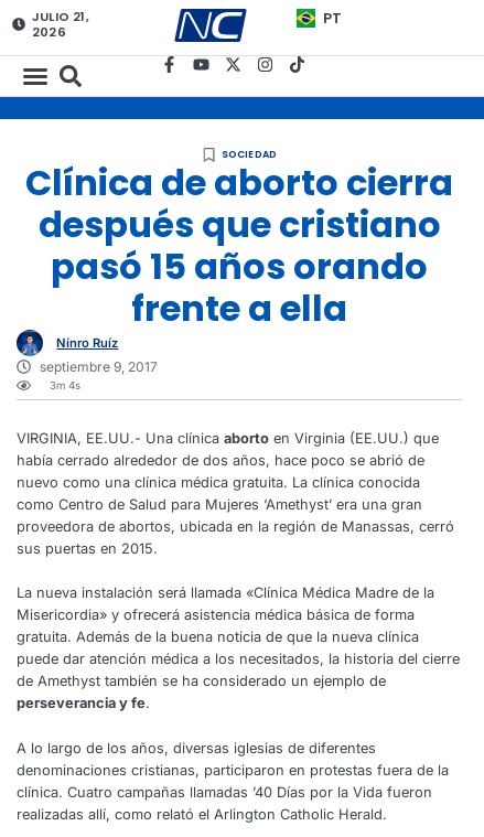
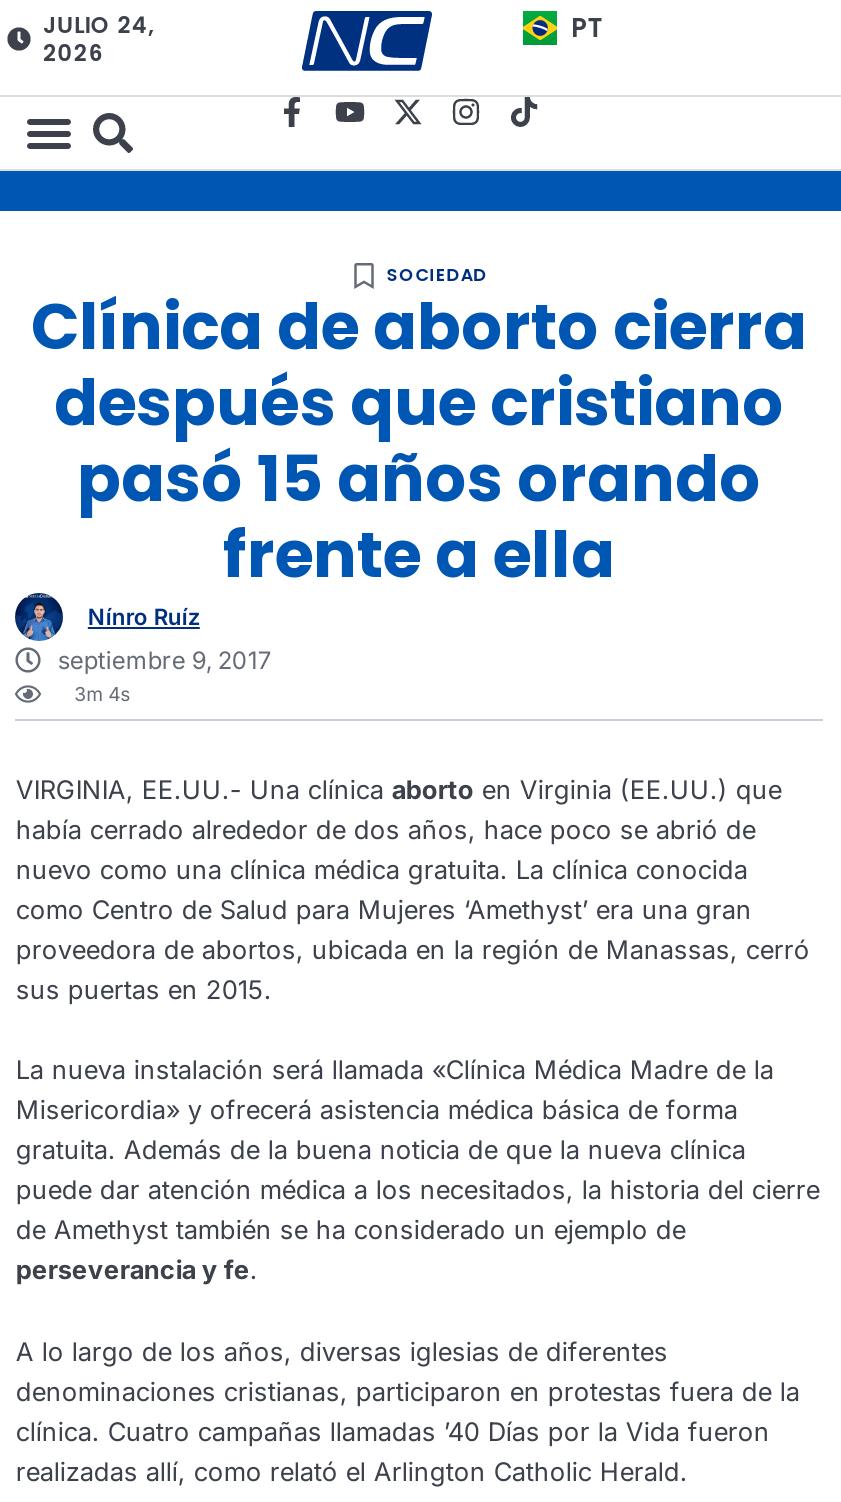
[32,8,89,25] JULIO 21, -> [43,9,155,41] JULIO 24,

